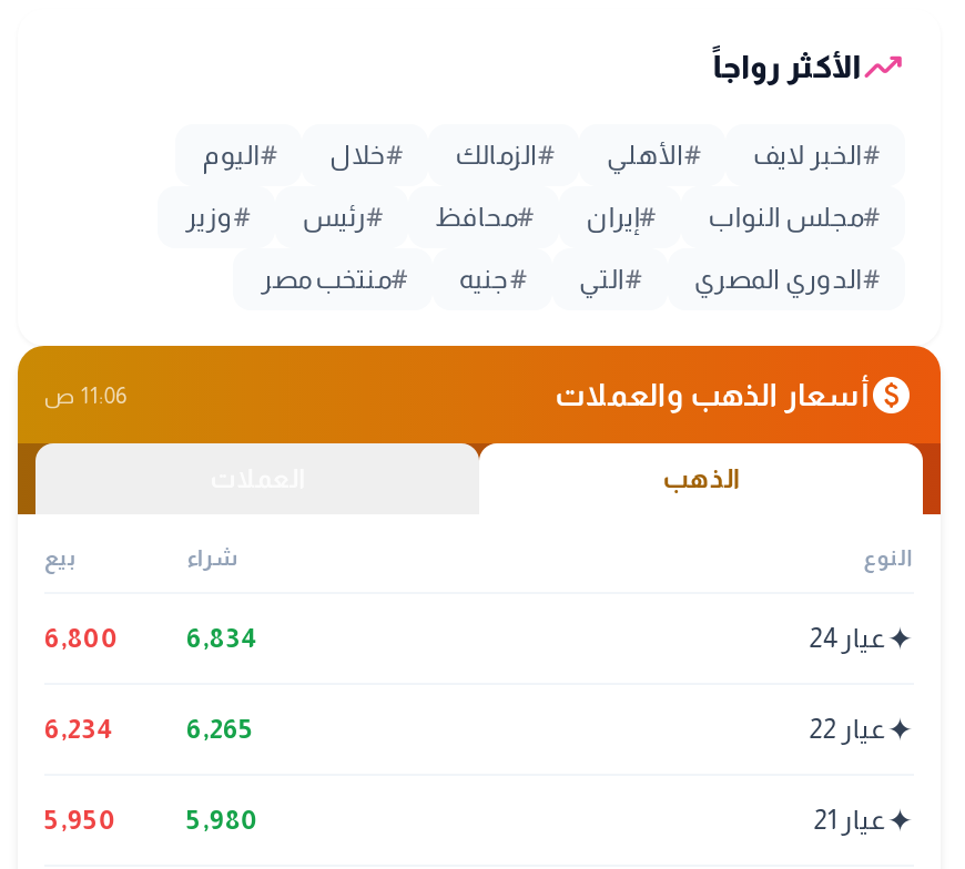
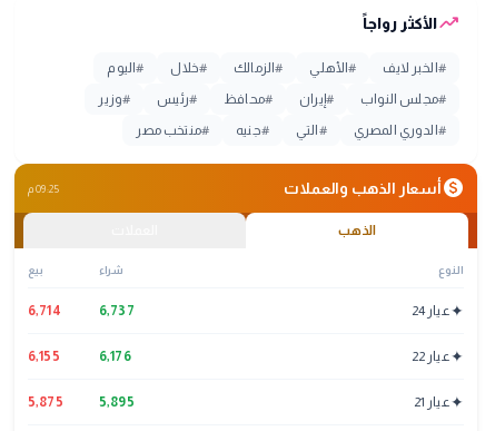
[81,383,124,407] 11:06 ص -> [36,182,59,194] 09:25 م
[44,623,119,654] 6,800 -> [28,303,61,319] 6,714
[186,623,259,654] 6,834 -> [99,303,134,319] 6,737
[44,714,115,745] 6,234 -> [28,349,60,364] 6,155
[186,714,255,745] 6,265 -> [99,349,131,364] 6,176
[44,805,117,836] 5,950 -> [28,394,63,410] 5,875
[186,805,259,836] 5,980 -> [99,394,134,410] 5,895

